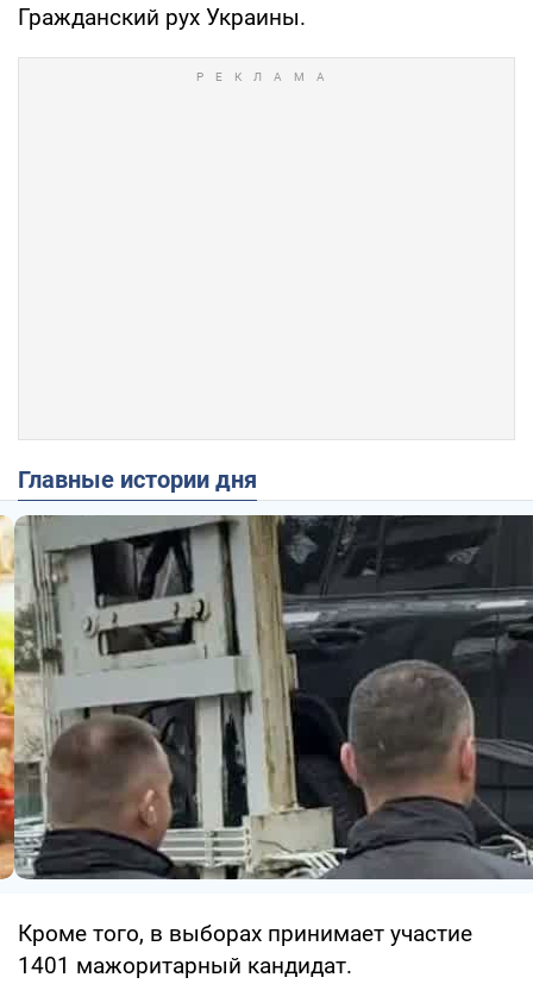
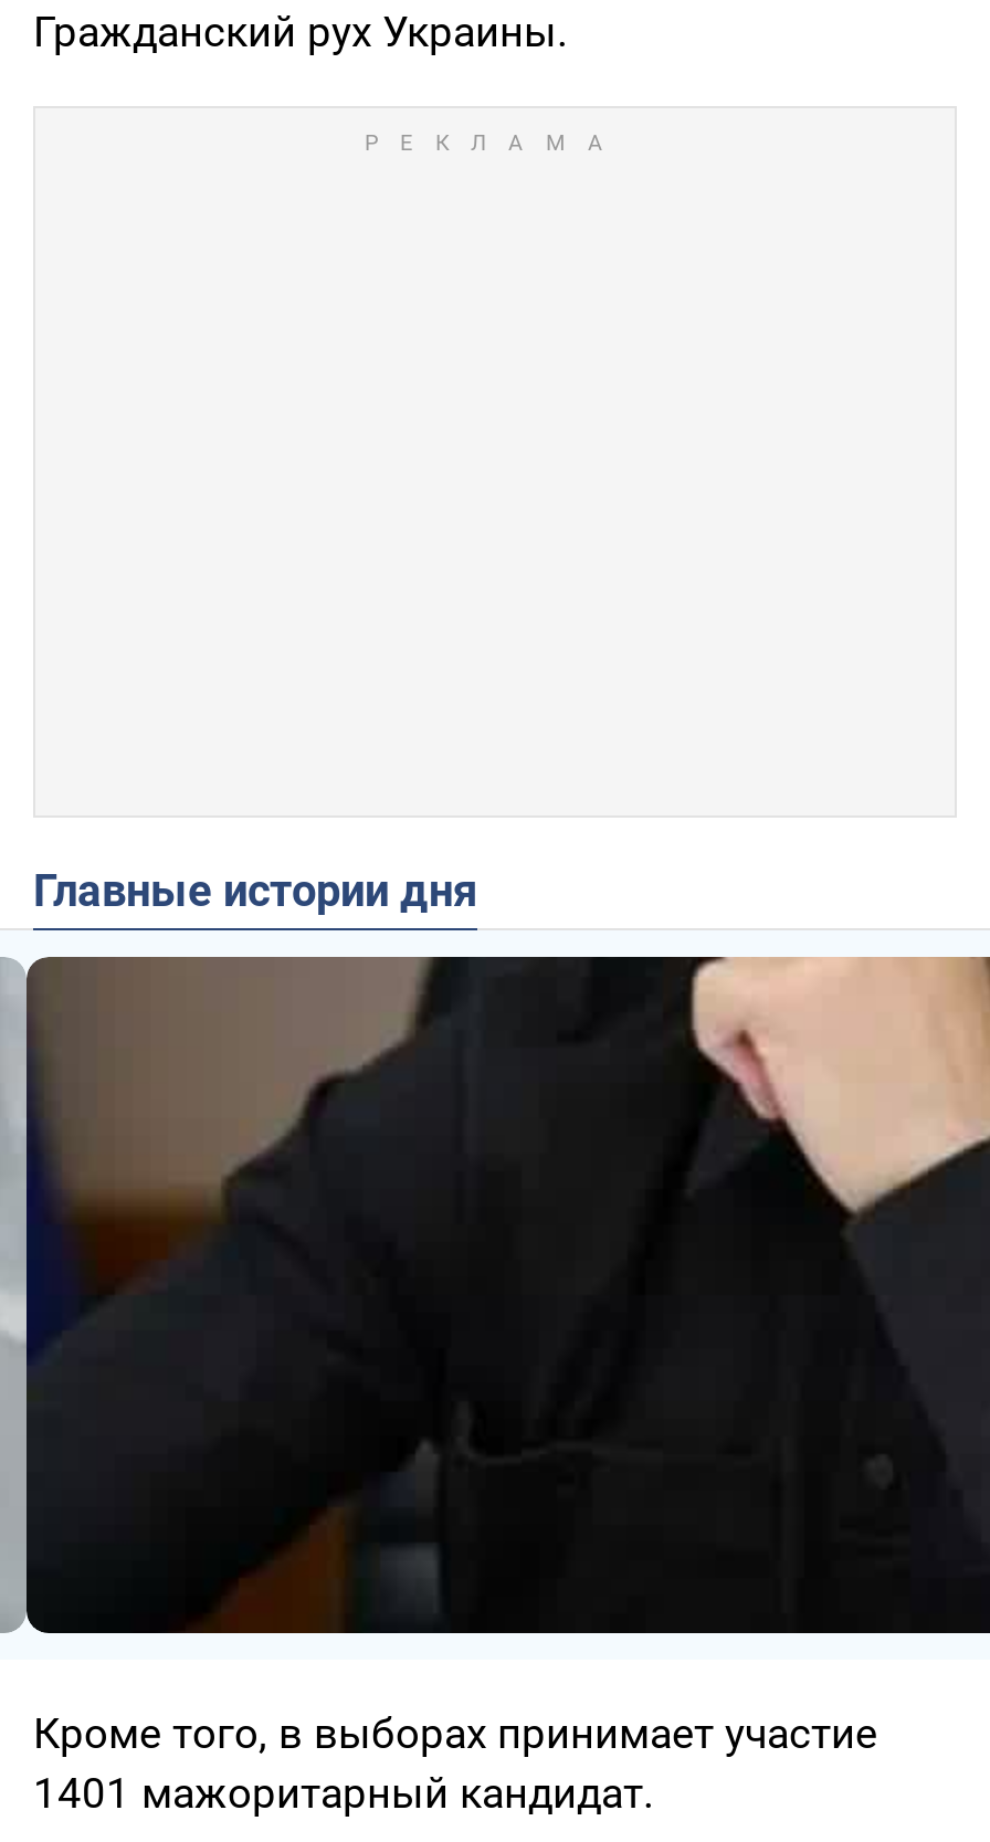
[4,514,529,881] [image] -> [7,955,983,1635] [image]

